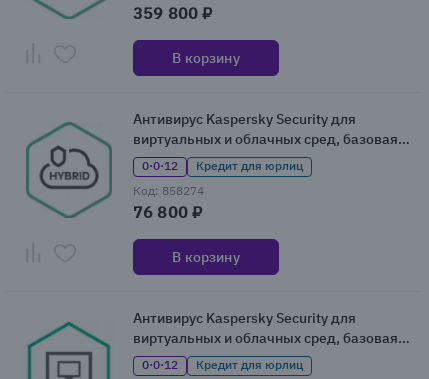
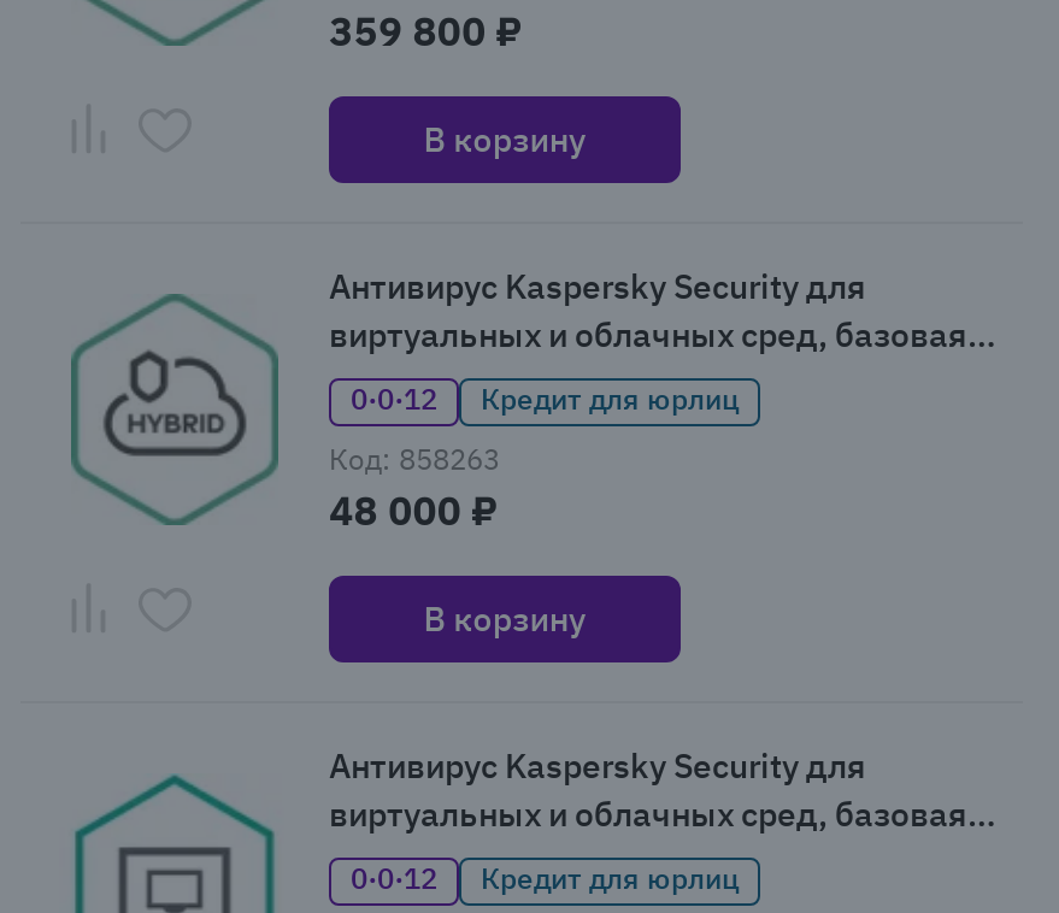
[133,183,204,198] Код: 858274 -> [329,441,500,477] Код: 858263
[133,202,202,222] 76 800 ₽ -> [329,487,496,535] 48 000 ₽

